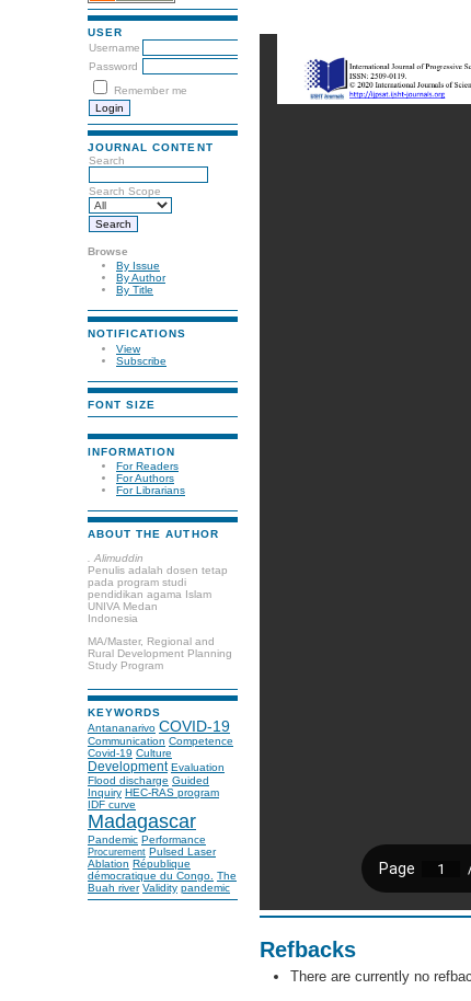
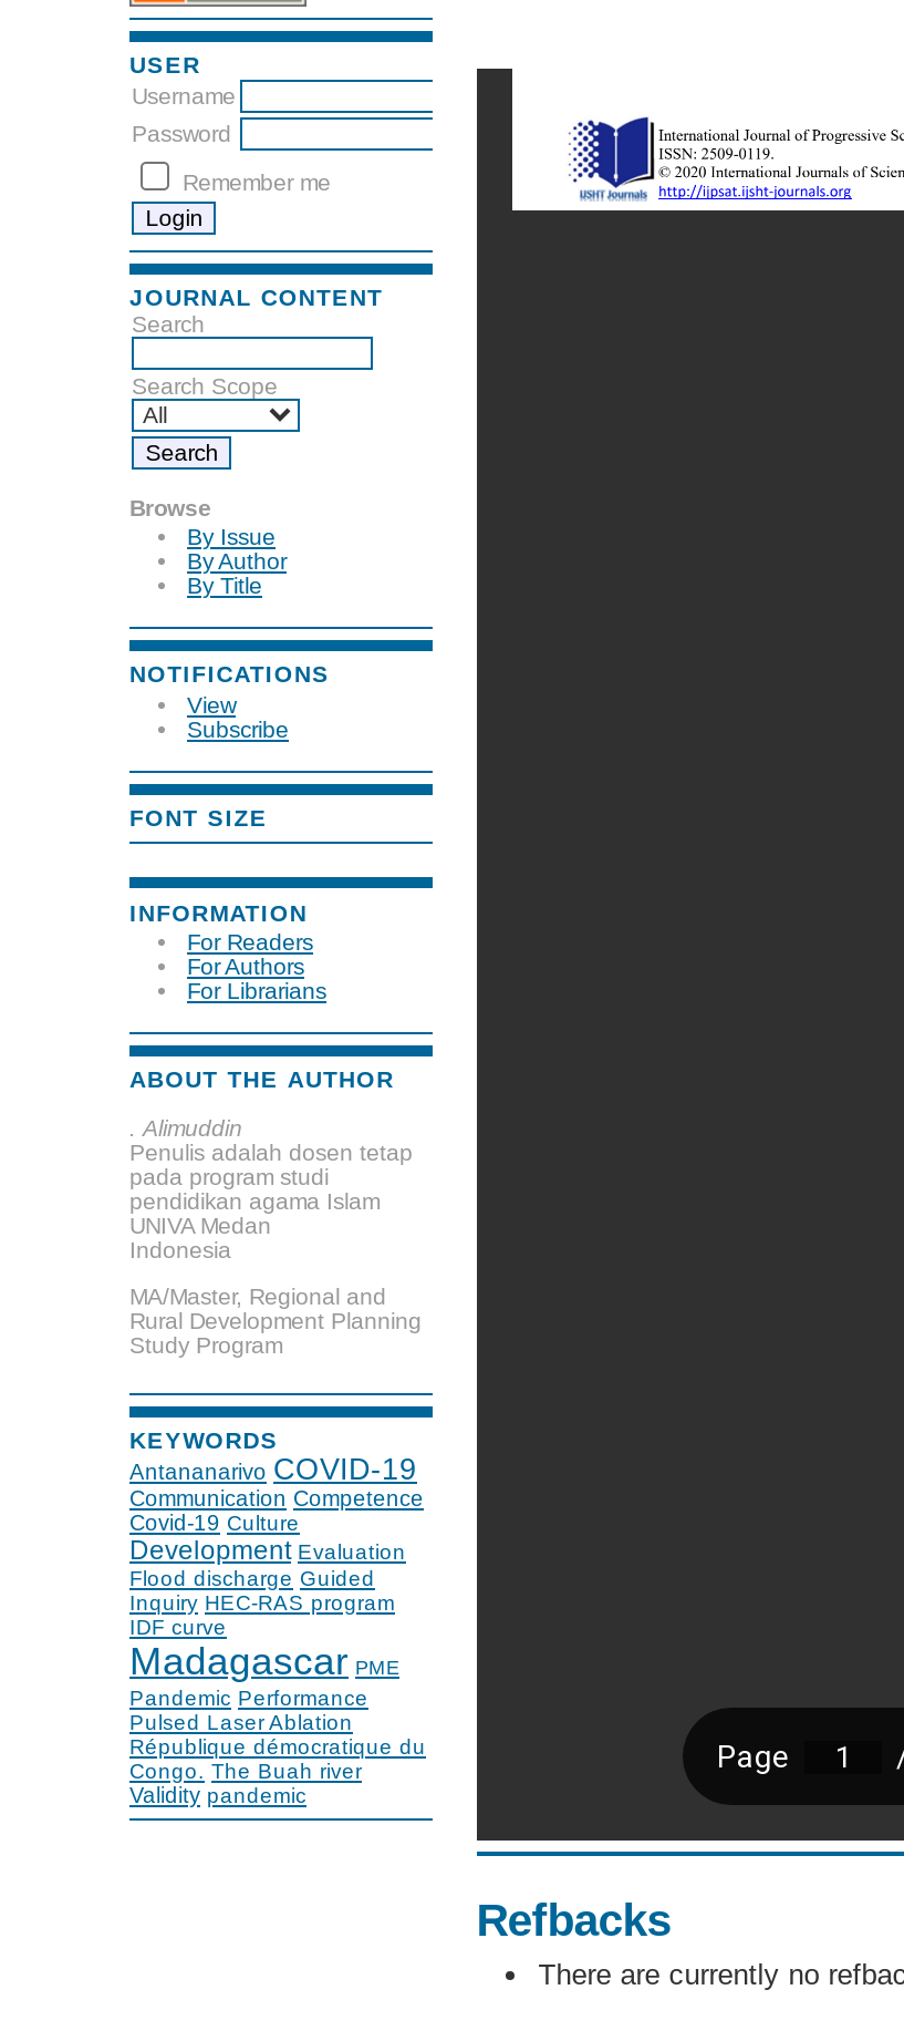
[88,810,196,832] Madagascar -> [129,1639,399,1683] Madagascar PME
[88,845,237,894] Procurement Pulsed Laser | Ablation République | démocratique du Congo. The | Buah river Validity pandemic -> [129,1710,426,1807] Pulsed Laser Ablation | République démocratique du | Congo. The Buah river | Validity pandemic

